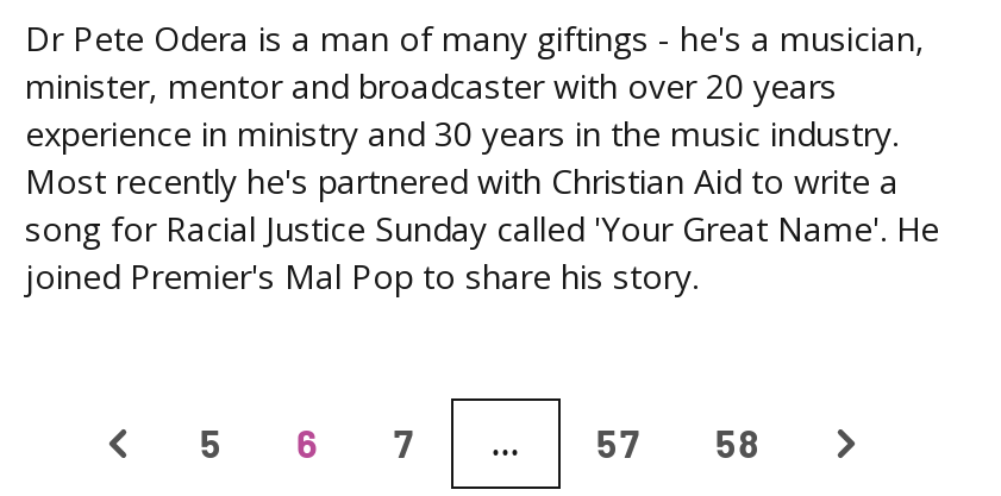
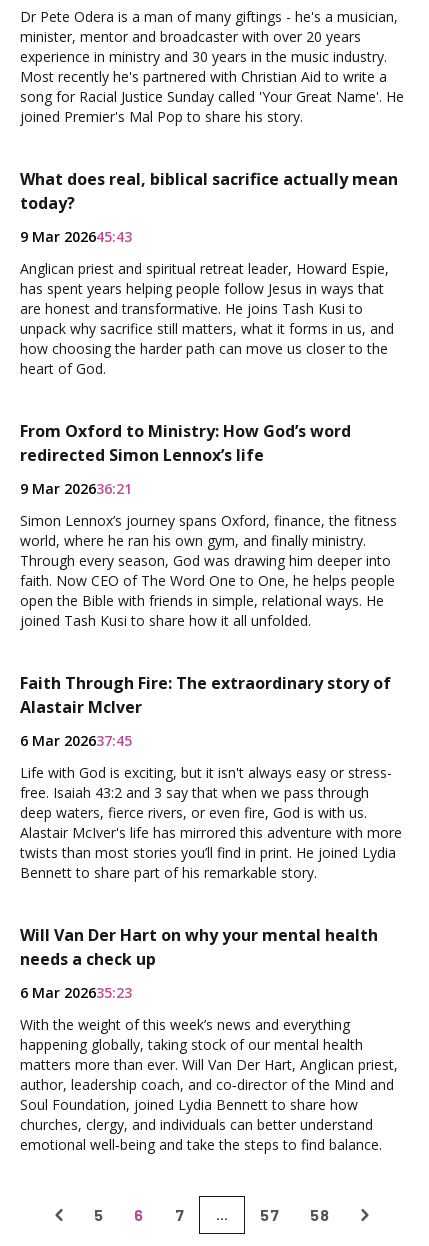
none -> [20,168,402,1154] What does real, biblical sacrifice actually mean | today? | 9 Mar 202645:43 | Anglican priest and spiritual retreat leader, Howard Espie, | has spent years helping people follow Jesus in ways that | are honest and transformative. He joins Tash Kusi to | unpack why sacrifice still matters, what it forms in us, and | how choosing the harder path can move us closer to the | heart of God. | From Oxford to Ministry: How God’s word | redirected Simon Lennox’s life | 9 Mar 202636:21 | Simon Lennox’s journey spans Oxford, finance, the fitness | world, where he ran his own gym, and finally ministry. | Through every season, God was drawing him deeper into | faith. Now CEO of The Word One to One, he helps people | open the Bible with friends in simple, relational ways. He | joined Tash Kusi to share how it all unfolded. | Faith Through Fire: The extraordinary story of | Alastair McIver | 6 Mar 202637:45 | Life with God is exciting, but it isn't always easy or stress- | free. Isaiah 43:2 and 3 say that when we pass through | deep waters, fierce rivers, or even fire, God is with us. | Alastair McIver's life has mirrored this adventure with more | twists than most stories you’ll find in print. He joined Lydia | Bennett to share part of his remarkable story. | Will Van Der Hart on why your mental health | needs a check up | 6 Mar 202635:23 | With the weight of this week’s news and everything | happening globally, taking stock of our mental health | matters more than ever. Will Van Der Hart, Anglican priest, | author, leadership coach, and co‑director of the Mind and | Soul Foundation, joined Lydia Bennett to share how | churches, clergy, and individuals can better understand | emotional well‑being and take the steps to find balance.

